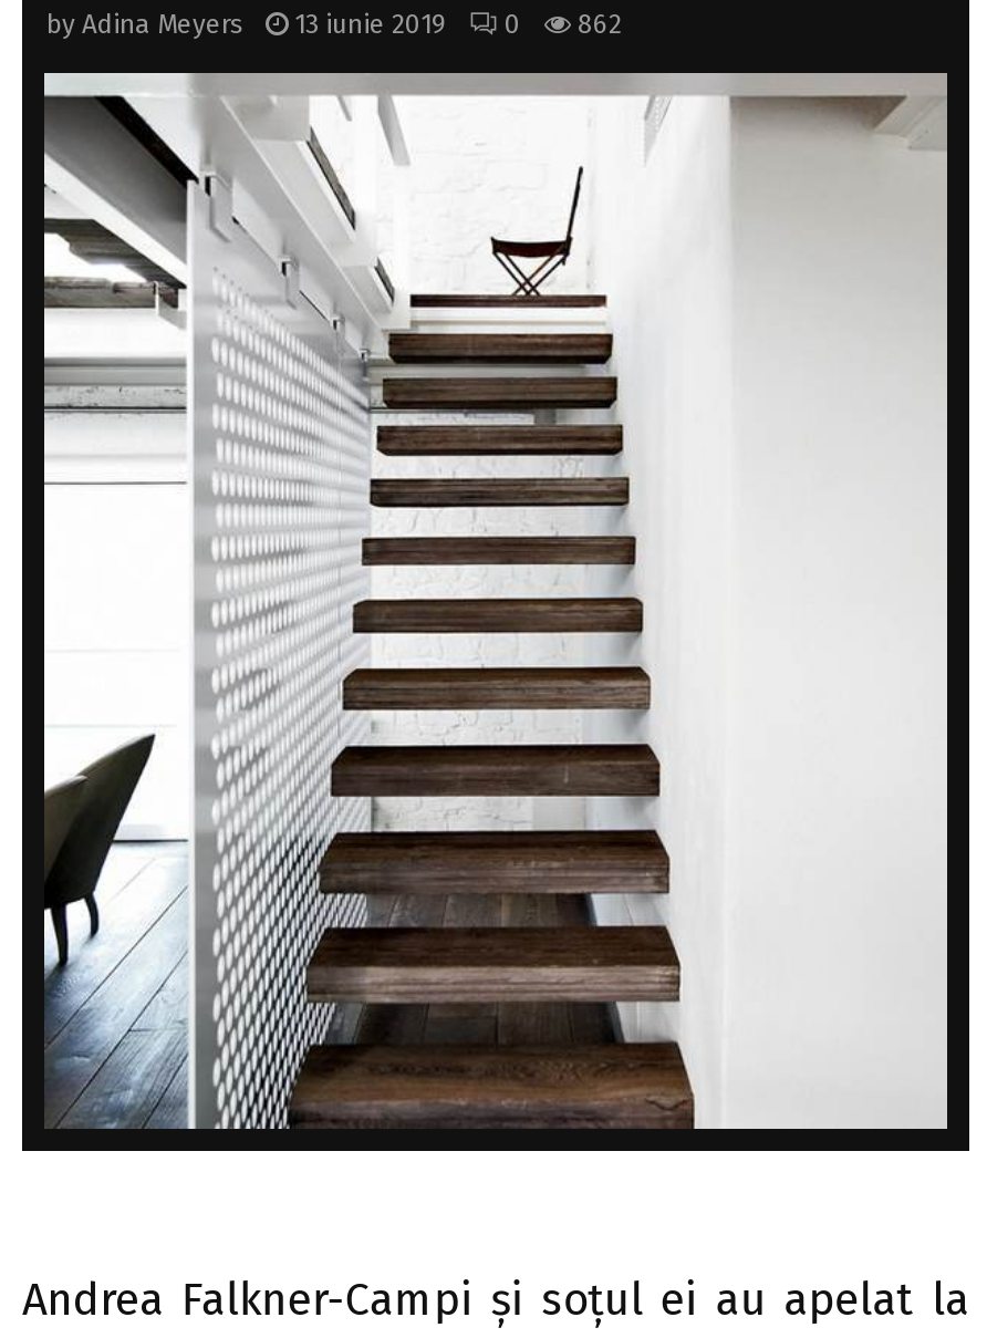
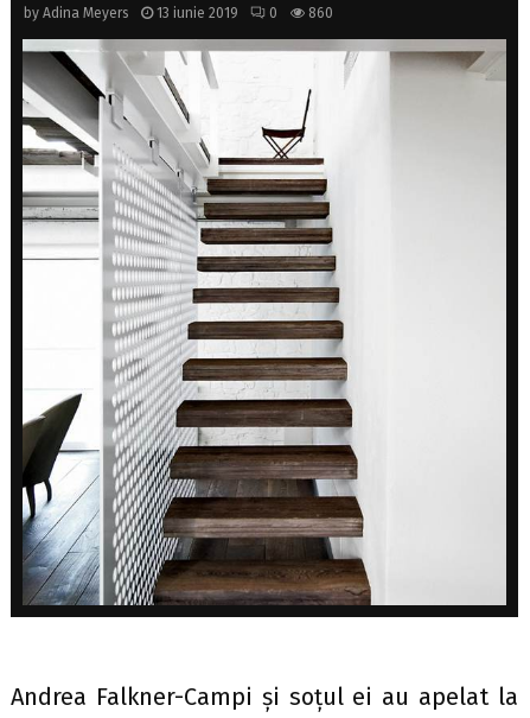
[46,9,622,40] by Adina Meyers 13 iunie 2019 0 862 -> [24,5,333,21] by Adina Meyers 13 iunie 2019 0 860

